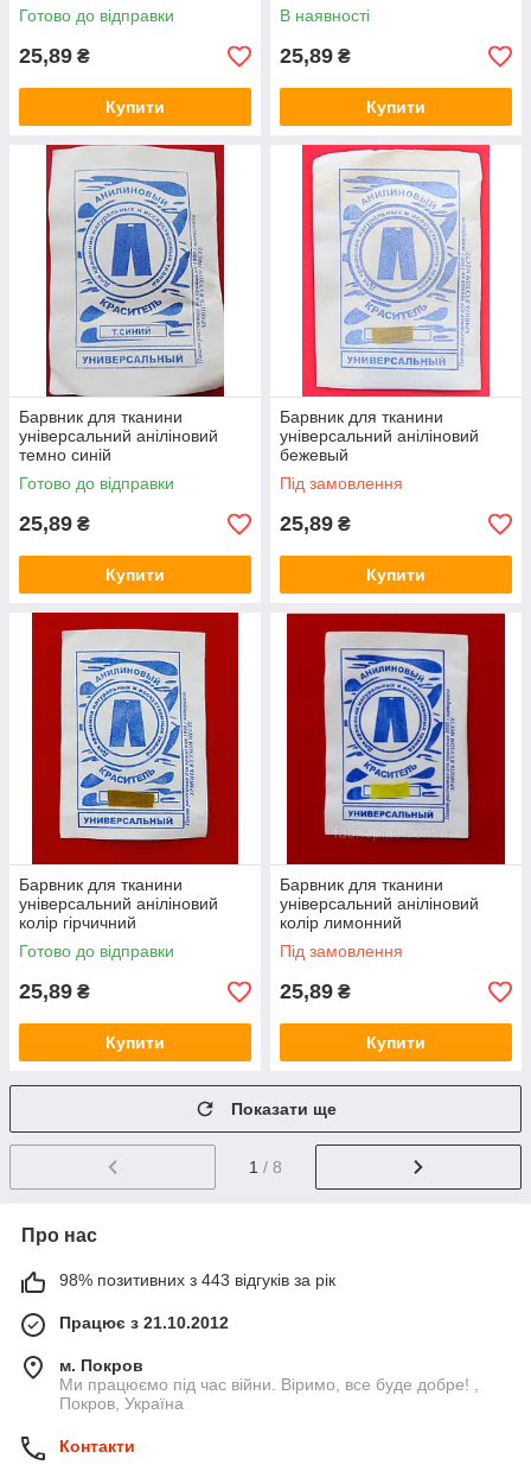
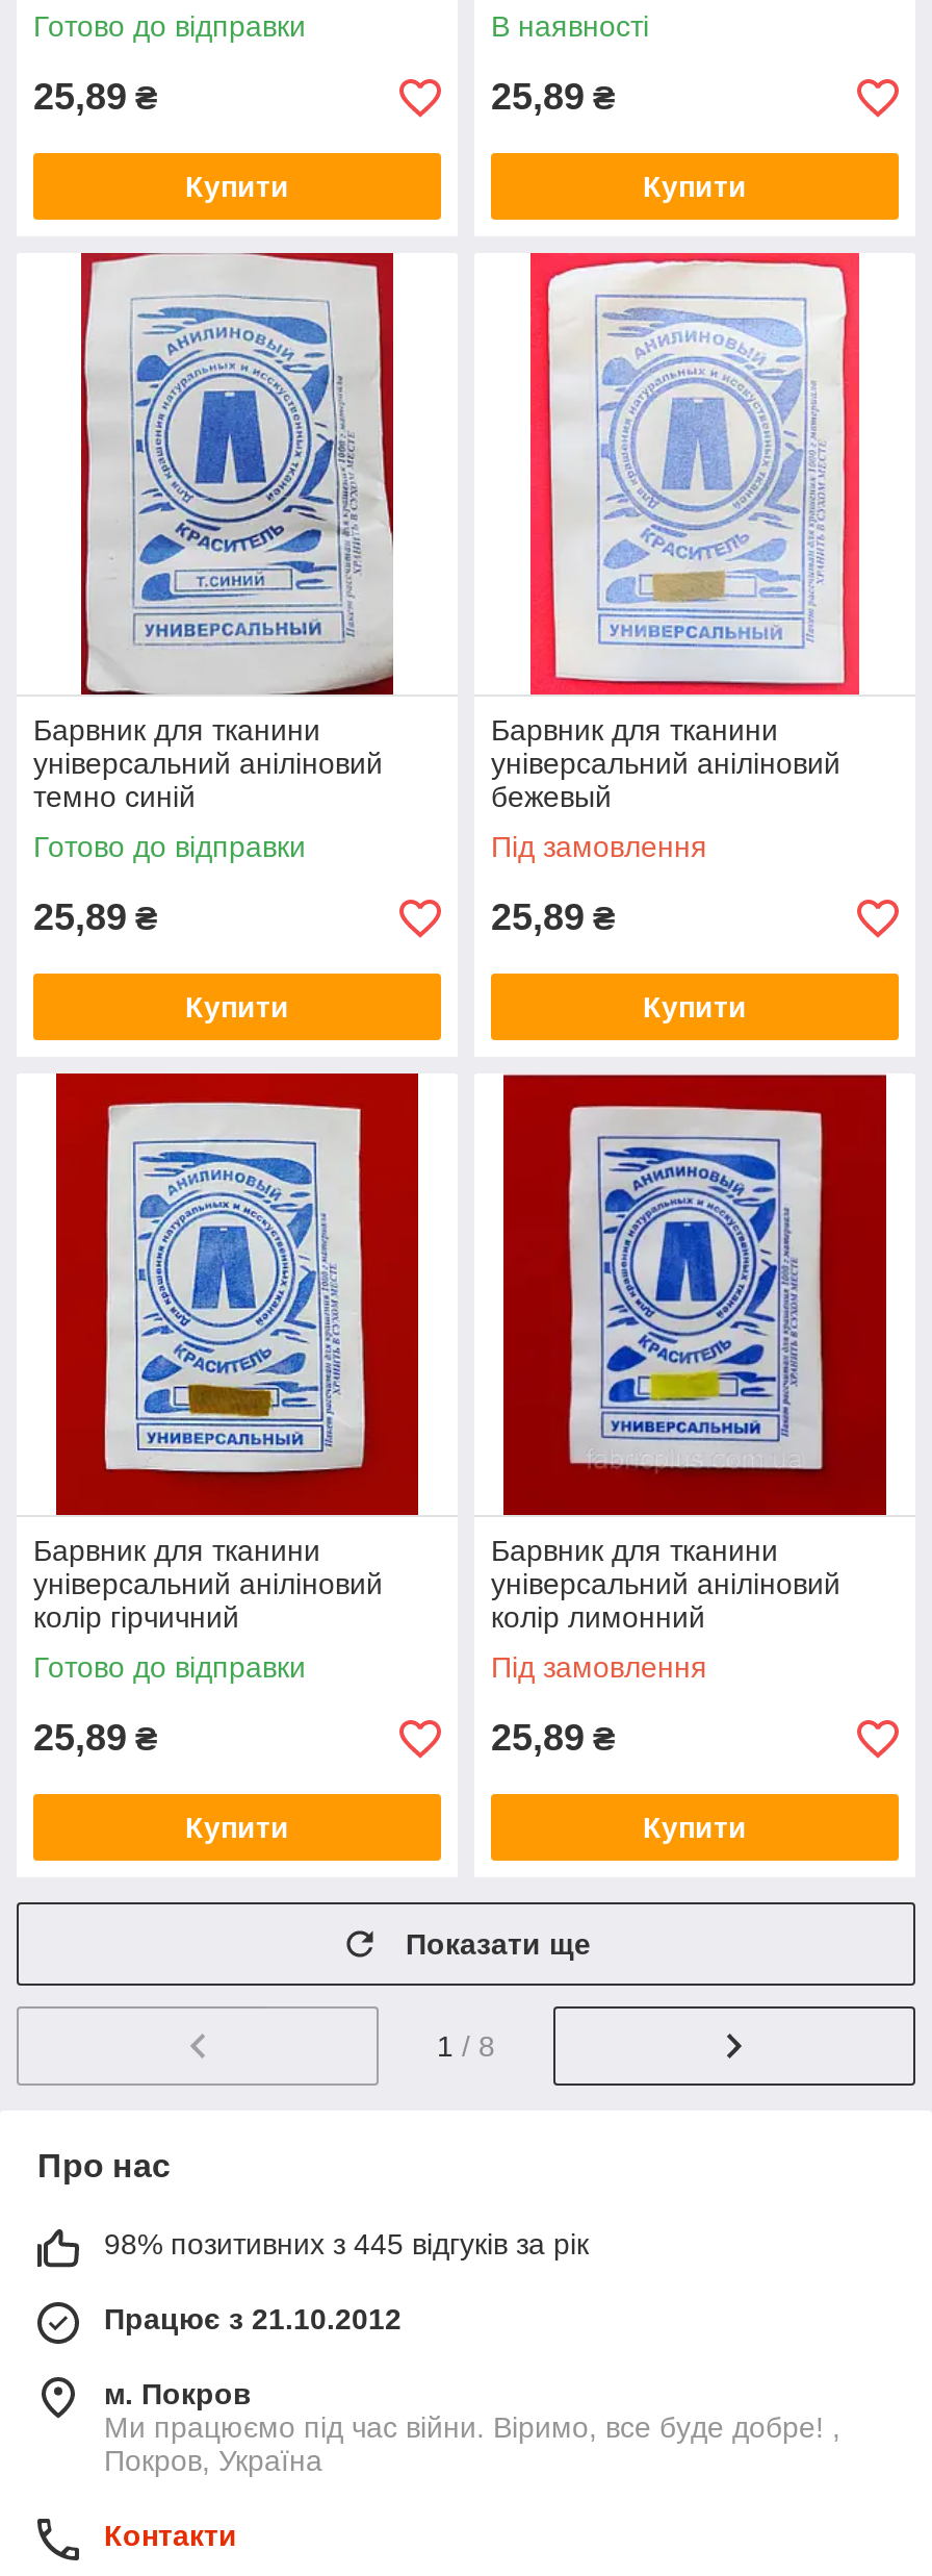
[59,1271,335,1290] 98% позитивних з 443 відгуків за рік -> [104,2228,589,2261] 98% позитивних з 445 відгуків за рік

